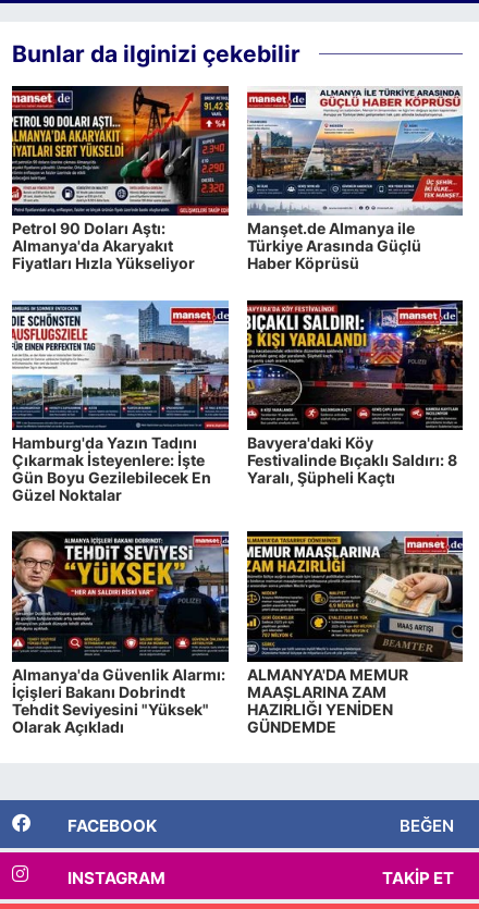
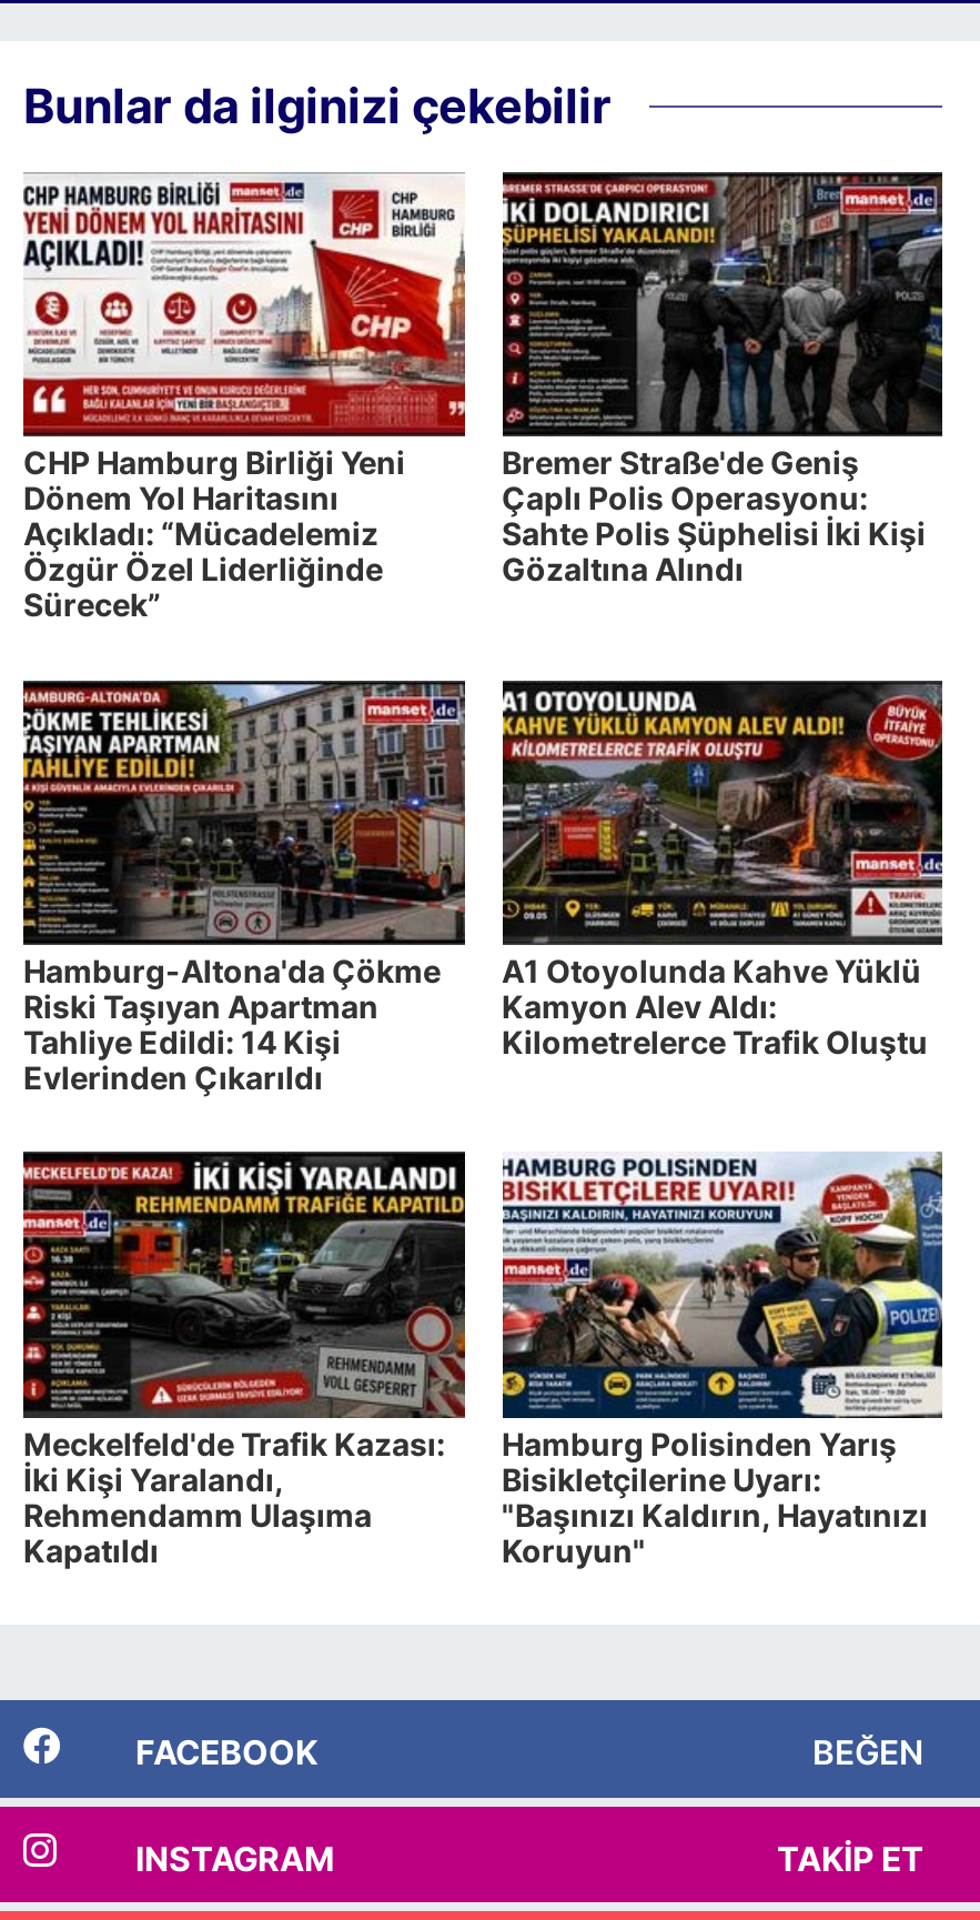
[11,85,230,272] [image] | Petrol 90 Doları Aştı: | Almanya'da Akaryakıt | Fiyatları Hızla Yükseliyor -> [23,172,467,623] [image] | CHP Hamburg Birliği Yeni | Dönem Yol Haritasını | Açıkladı: “Mücadelemiz | Özgür Özel Liderliğinde | Sürecek”
[246,86,464,272] [image] | Manşet.de Almanya ile | Türkiye Arasında Güçlü | Haber Köprüsü -> [501,170,944,588] [image] | Bremer Straße'de Geniş | Çaplı Polis Operasyonu: | Sahte Polis Şüphelisi İki Kişi | Gözaltına Alındı
[12,300,229,504] [image] | Hamburg'da Yazın Tadını | Çıkarmak İsteyenlere: İşte | Gün Boyu Gezilebilecek En | Güzel Noktalar -> [21,678,467,1096] [image] | Hamburg-Altona'da Çökme | Riski Taşıyan Apartman | Tahliye Edildi: 14 Kişi | Evlerinden Çıkarıldı
[246,302,464,487] [image] | Bavyera'daki Köy | Festivalinde Bıçaklı Saldırı: 8 | Yaralı, Şüpheli Kaçtı -> [501,681,942,1060] [image] | A1 Otoyolunda Kahve Yüklü | Kamyon Alev Aldı: | Kilometrelerce Trafik Oluştu
[11,531,230,736] [image] | Almanya'da Güvenlik Alarmı: | İçişleri Bakanı Dobrindt | Tehdit Seviyesini "Yüksek" | Olarak Açıkladı -> [21,1154,467,1569] [image] | Meckelfeld'de Trafik Kazası: | İki Kişi Yaralandı, | Rehmendamm Ulaşıma | Kapatıldı
[246,530,464,736] [image] | ALMANYA'DA MEMUR | MAAŞLARINA ZAM | HAZIRLIĞI YENİDEN | GÜNDEMDE -> [501,1152,942,1569] [image] | Hamburg Polisinden Yarış | Bisikletçilerine Uyarı: | "Başınızı Kaldırın, Hayatınızı | Koruyun"

